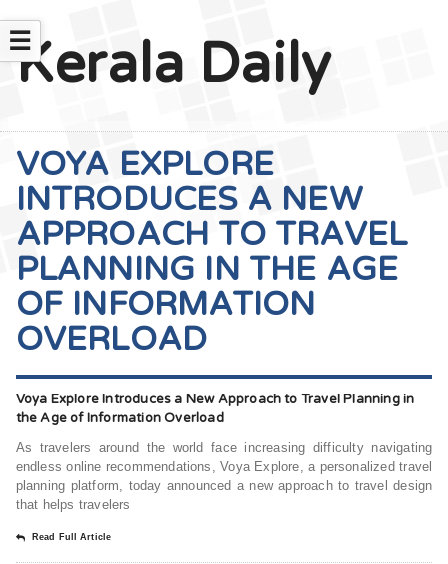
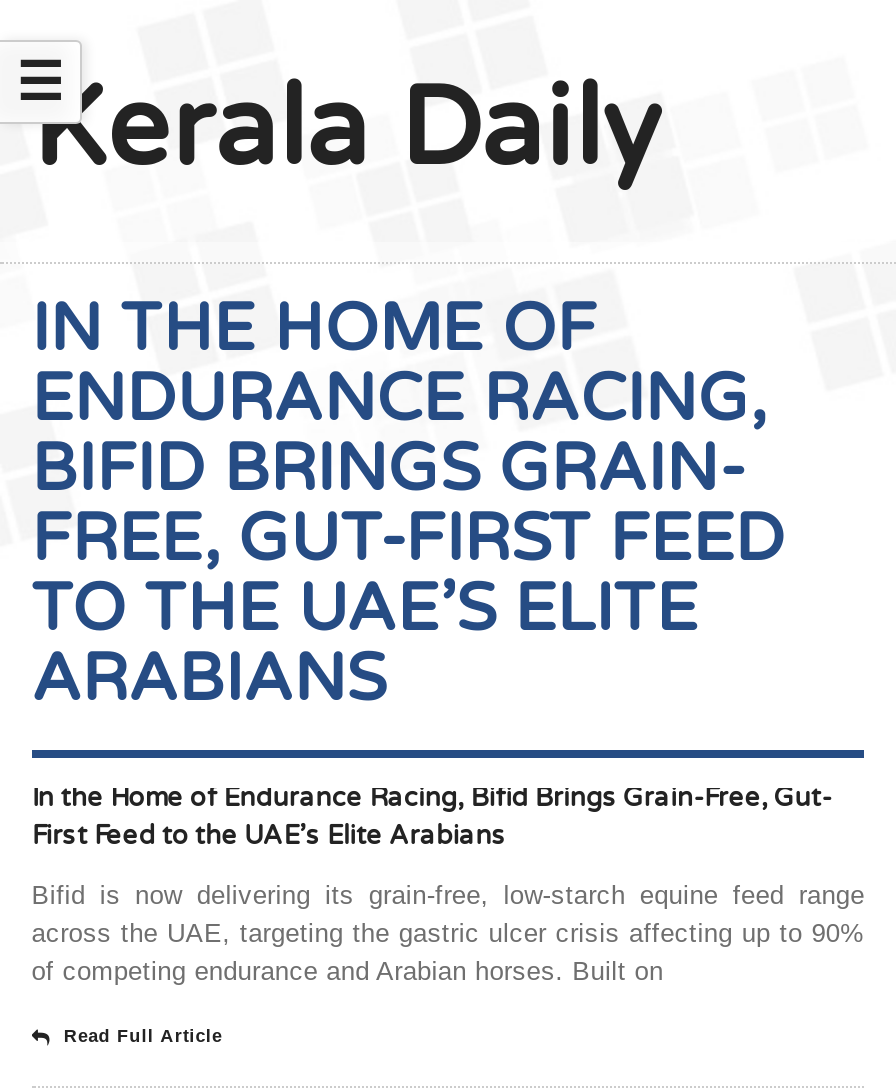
[16,145,407,359] VOYA EXPLORE | INTRODUCES A NEW | APPROACH TO TRAVEL | PLANNING IN THE AGE | OF INFORMATION | OVERLOAD -> [31,290,785,718] IN THE HOME OF | ENDURANCE RACING, | BIFID BRINGS GRAIN- | FREE, GUT-FIRST FEED | TO THE UAE’S ELITE | ARABIANS
[16,391,414,426] Voya Explore Introduces a New Approach to Travel Planning in | the Age of Information Overload -> [31,782,832,852] In the Home of Endurance Racing, Bifid Brings Grain-Free, Gut- | First Feed to the UAE’s Elite Arabians
[16,440,432,512] As travelers around the world face increasing difficulty navigating | endless online recommendations, Voya Explore, a personalized travel | planning platform, today announced a new approach to travel design | that helps travelers -> [31,880,865,986] Bifid is now delivering its grain-free, low-starch equine feed range | across the UAE, targeting the gastric ulcer crisis affecting up to 90% | of competing endurance and Arabian horses. Built on

